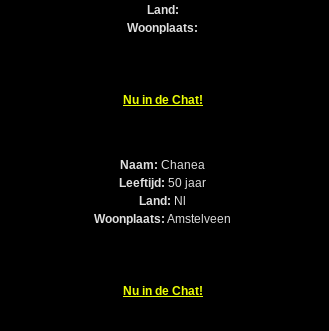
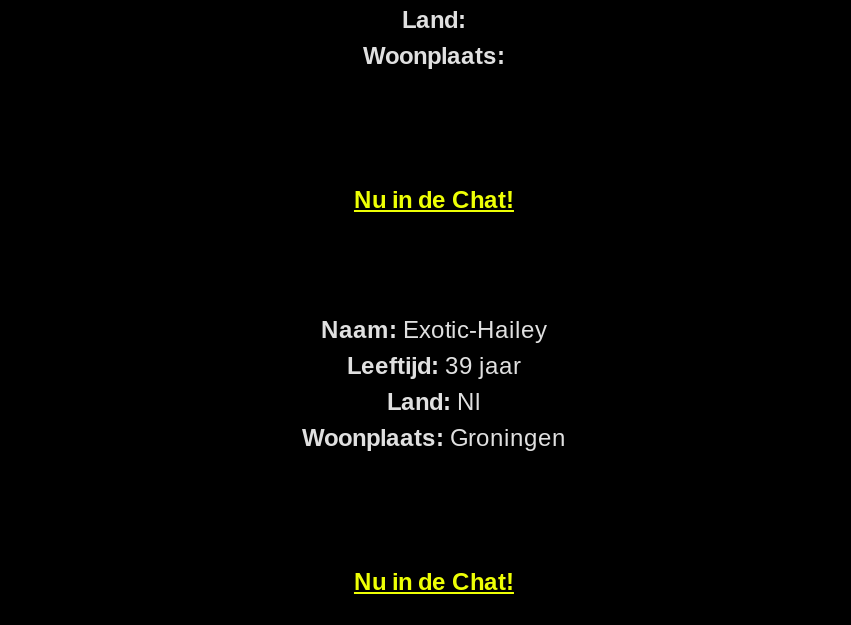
[120,158,205,172] Naam: Chanea -> [321,317,547,345] Naam: Exotic-Hailey
[119,176,206,190] Leeftijd: 50 jaar -> [347,353,521,381] Leeftijd: 39 jaar
[94,212,231,226] Woonplaats: Amstelveen -> [302,425,566,453] Woonplaats: Groningen

